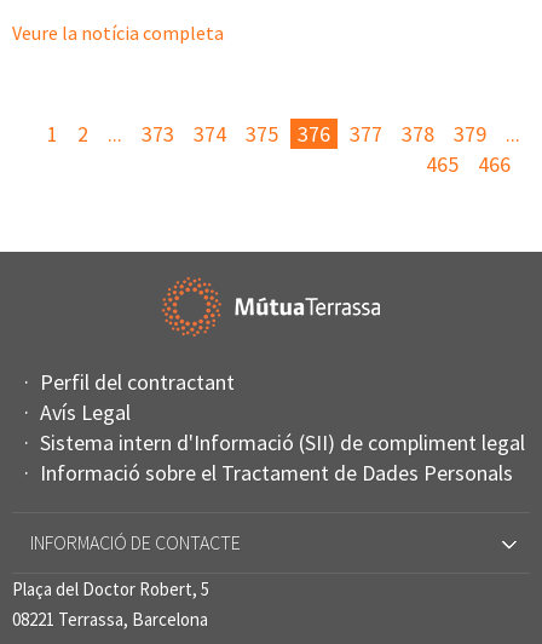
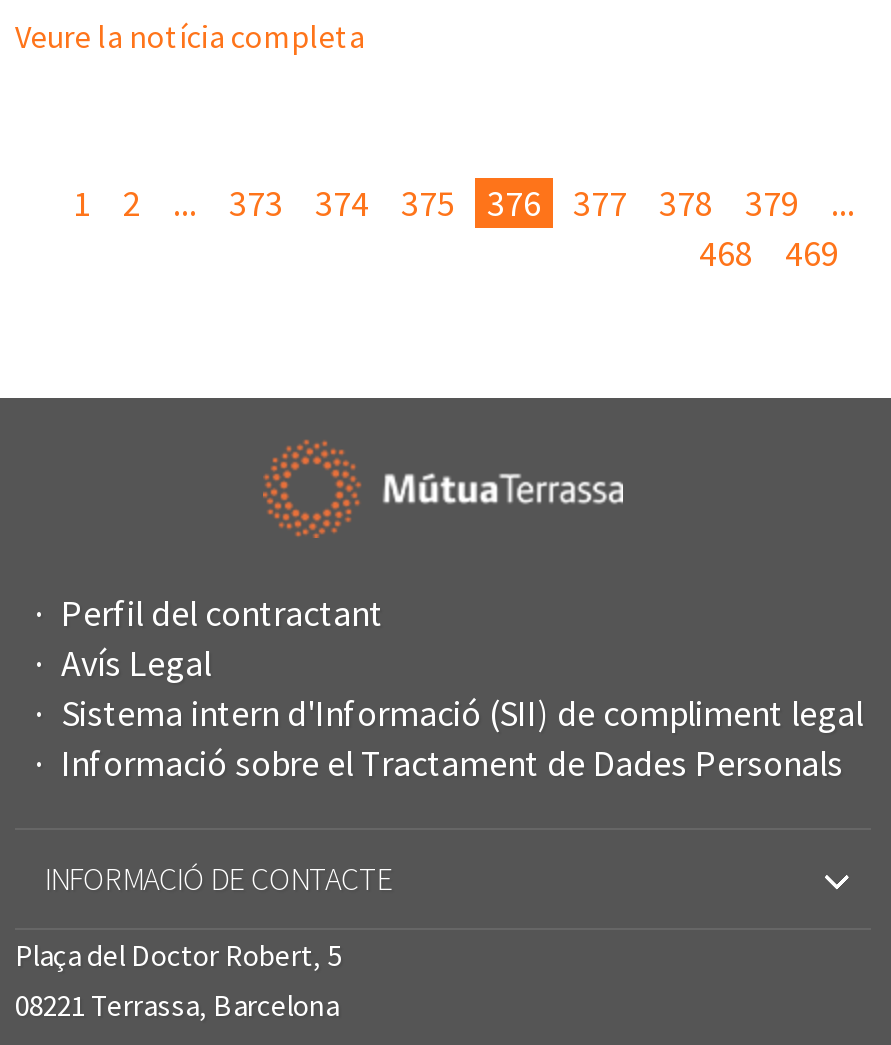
[426,151,459,179] 465 -> [699,231,753,277] 468
[478,151,511,179] 466 -> [785,231,839,277] 469

